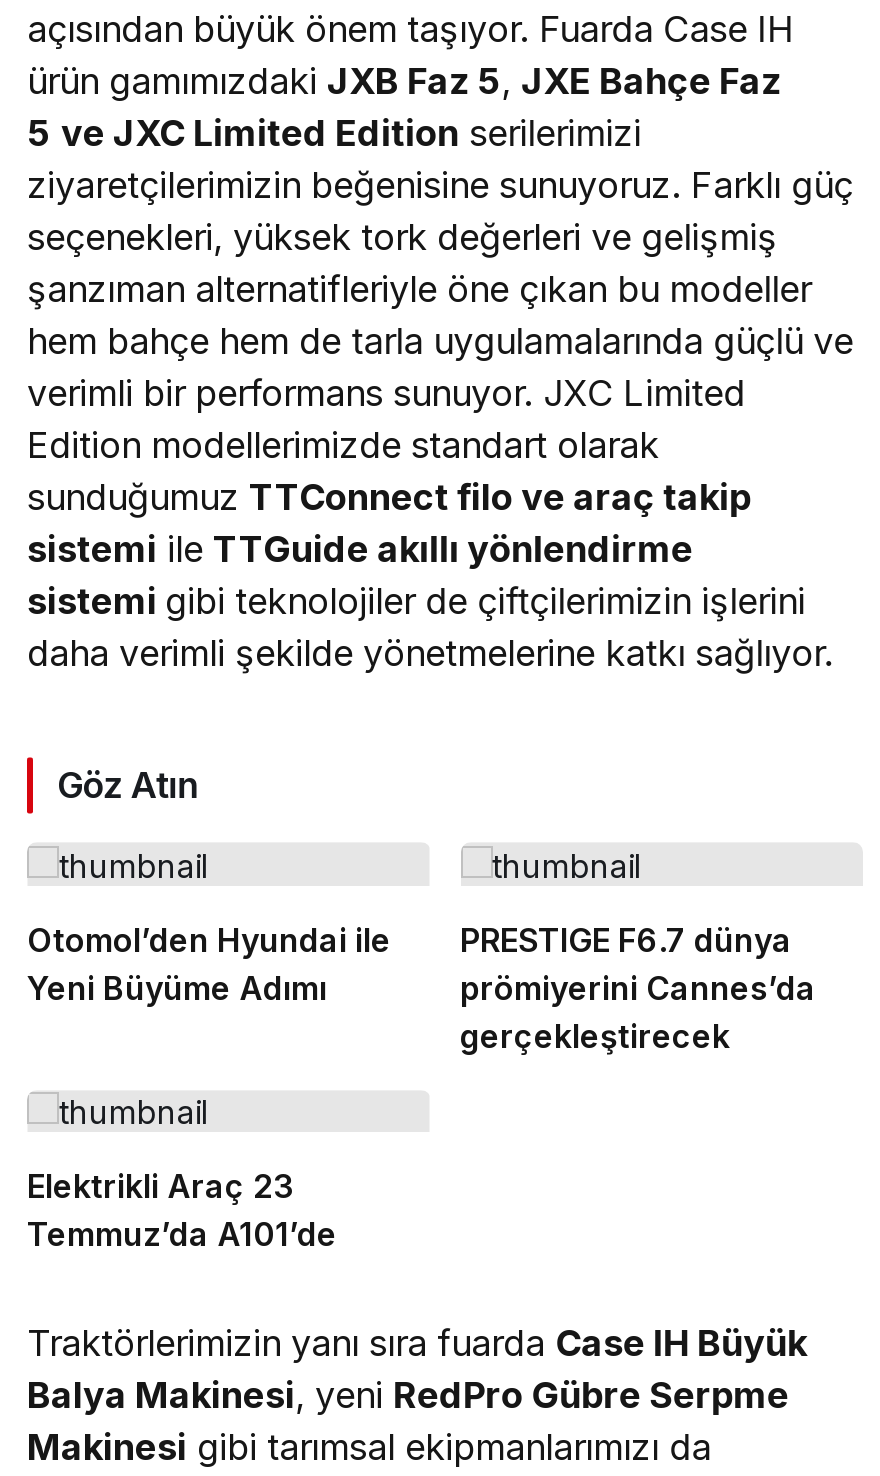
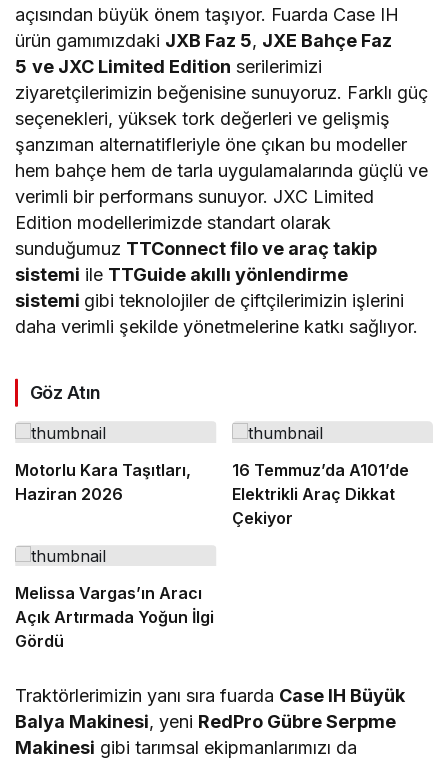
[27,919,391,1007] Otomol’den Hyundai ile | Yeni Büyüme Adımı -> [15,460,191,504] Motorlu Kara Taşıtları, | Haziran 2026
[460,919,816,1055] PRESTIGE F6.7 dünya | prömiyerini Cannes’da | gerçekleştirecek -> [231,460,408,528] 16 Temmuz’da A101’de | Elektrikli Araç Dikkat | Çekiyor
[27,1167,337,1255] Elektrikli Araç 23 | Temmuz’da A101’de -> [15,583,214,651] Melissa Vargas’ın Aracı | Açık Artırmada Yoğun İlgi | Gördü

